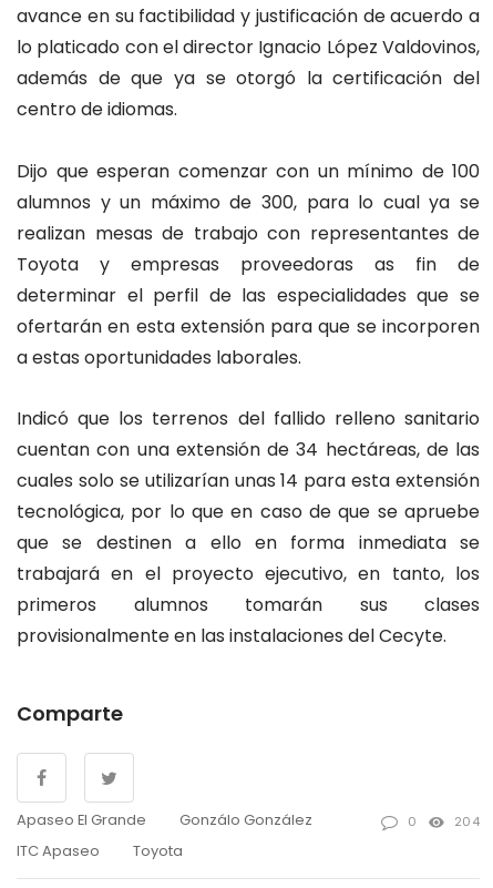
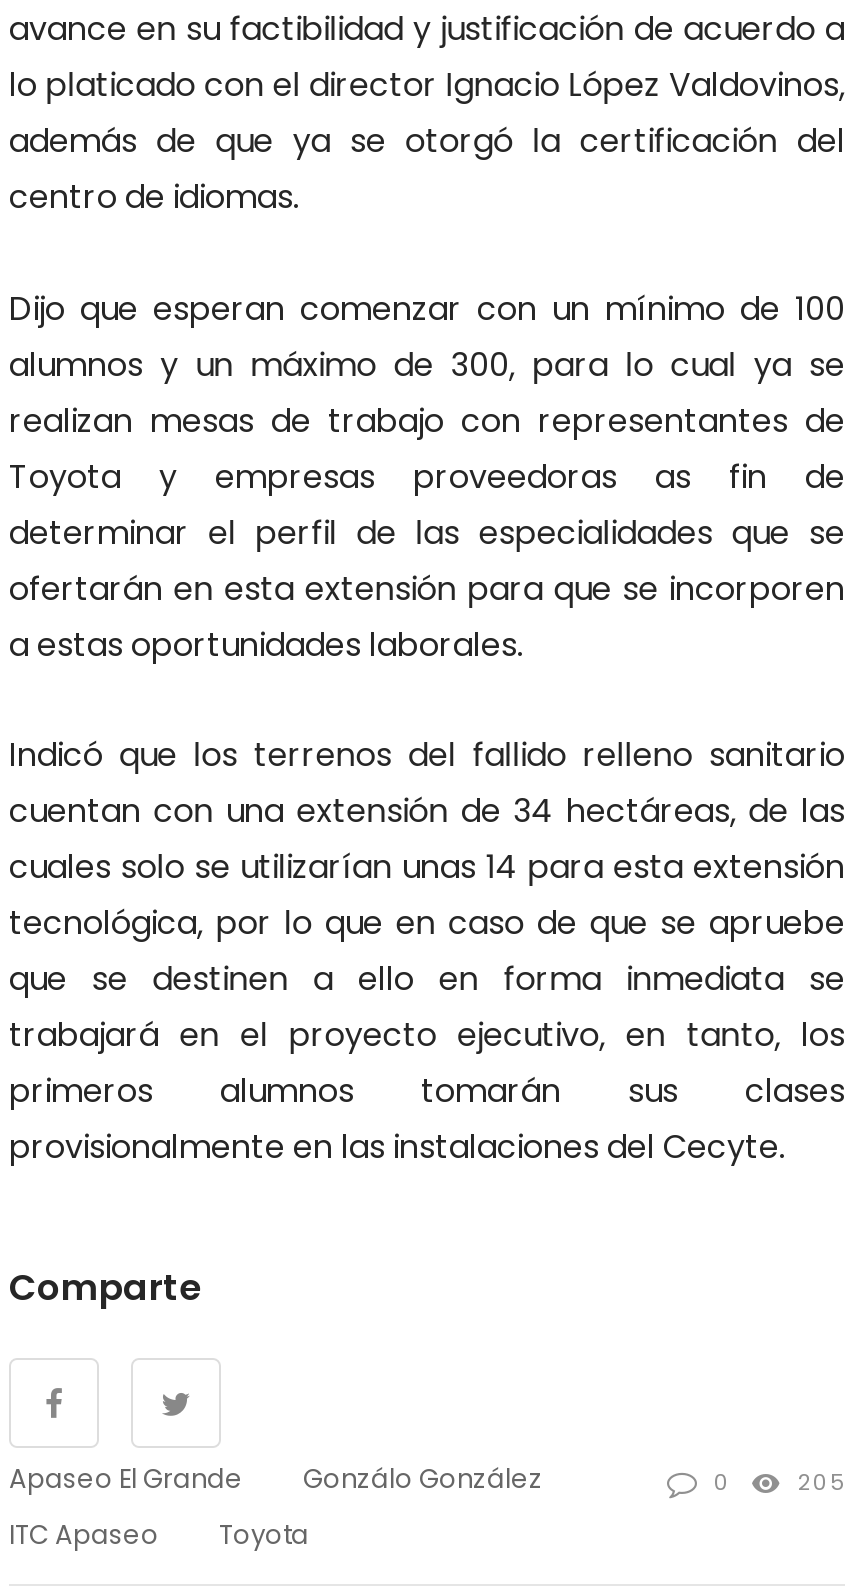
[454,812,480,830] 204 -> [798,1466,845,1498] 205

